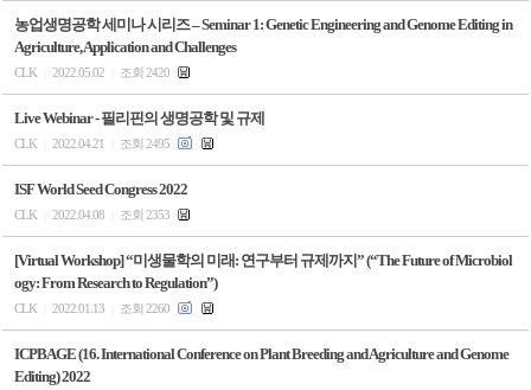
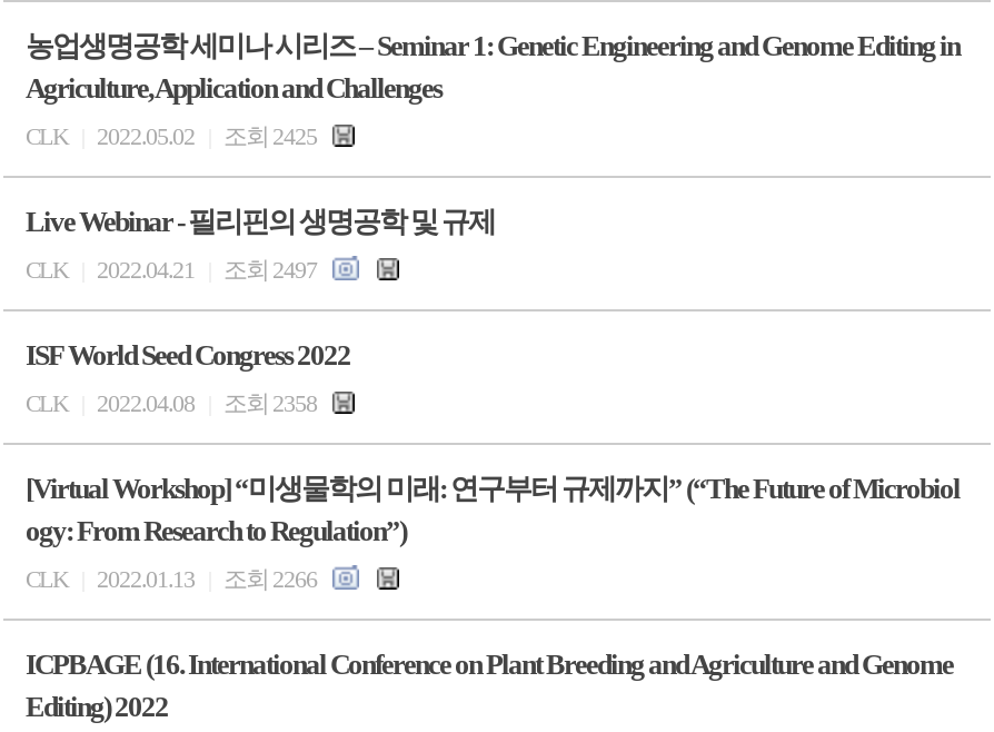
[14,65,172,79] CLK 2022.05.02 조회 2420 -> [26,122,321,149] CLK 2022.05.02 조회 2425
[14,136,172,151] CLK 2022.04.21 조회 2495 -> [26,256,321,283] CLK 2022.04.21 조회 2497
[14,207,172,222] CLK 2022.04.08 조회 2353 -> [26,389,321,416] CLK 2022.04.08 조회 2358
[14,301,172,315] CLK 2022.01.13 조회 2260 -> [26,565,321,592] CLK 2022.01.13 조회 2266

